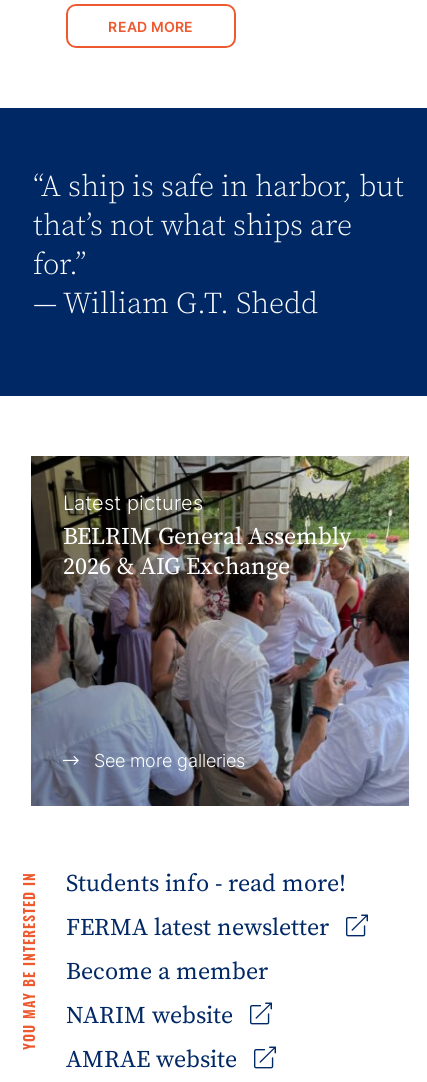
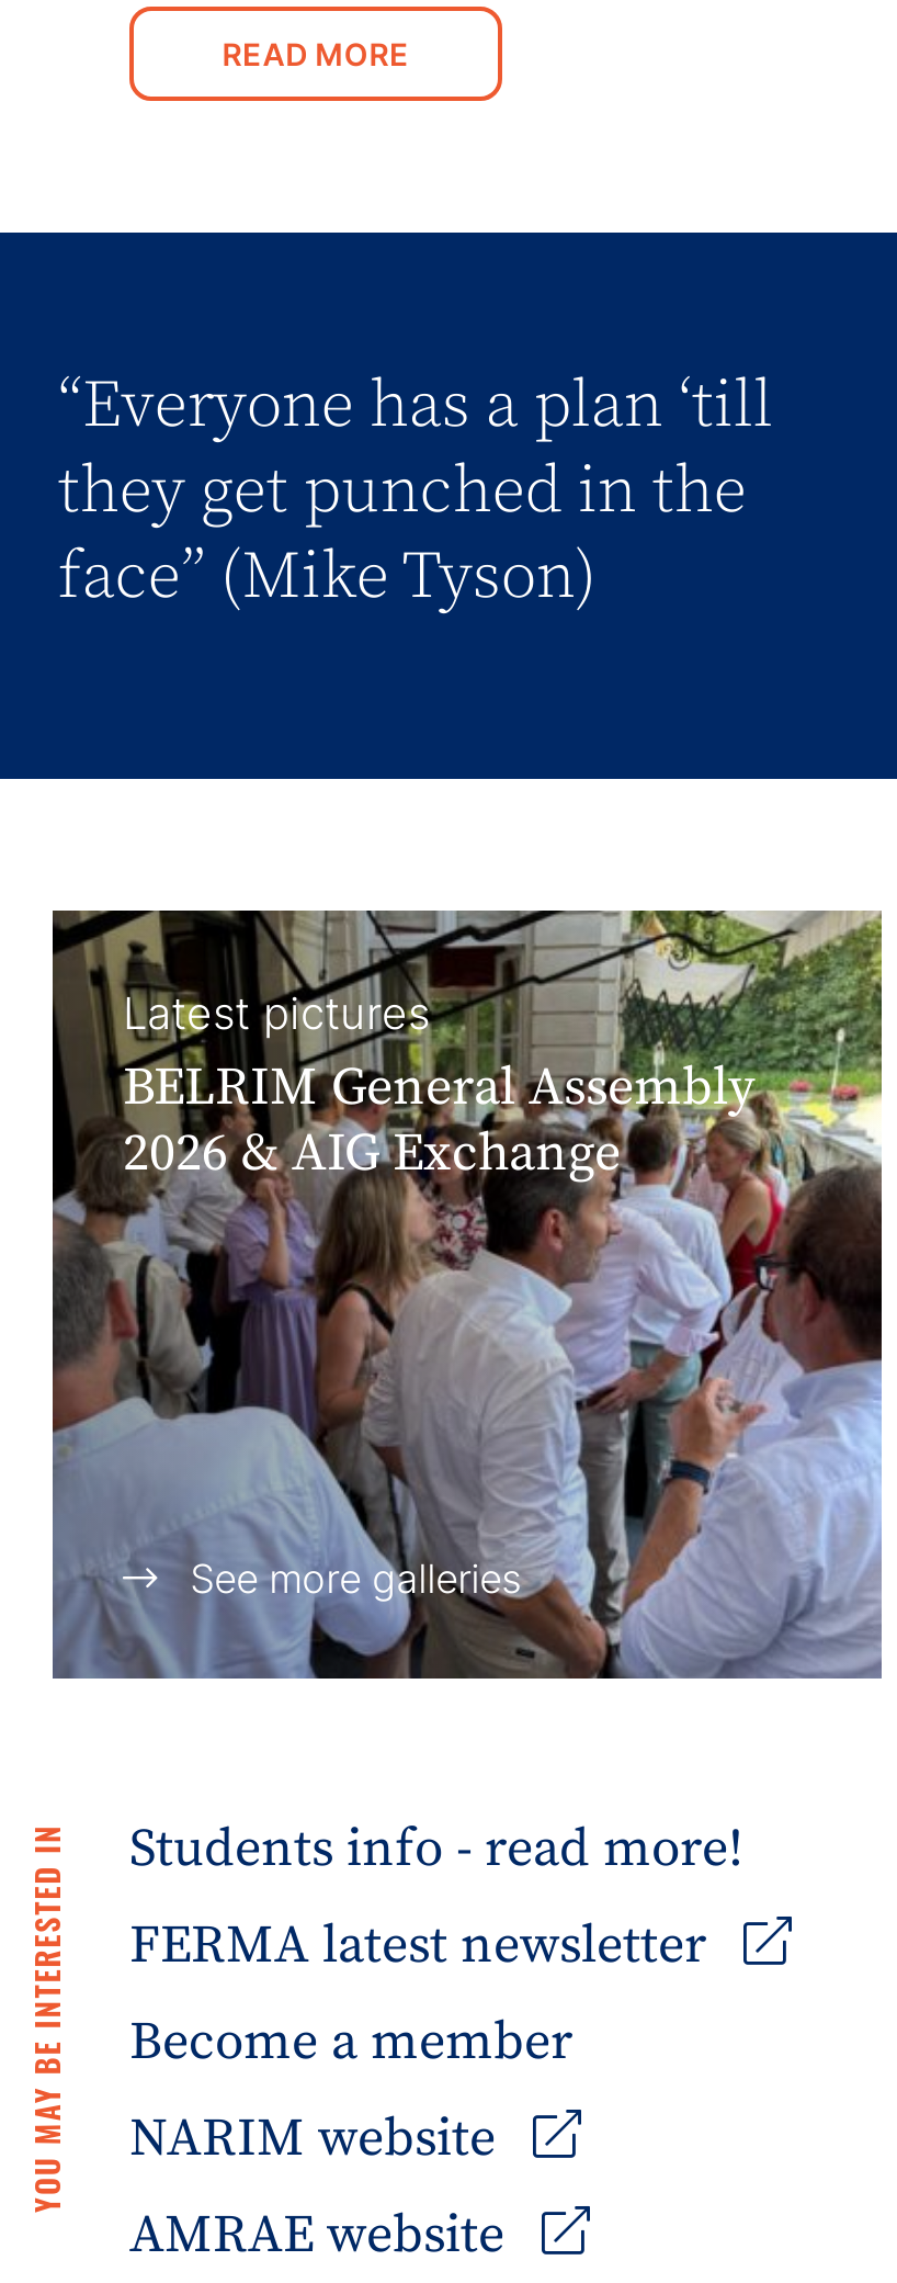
[33,168,404,323] “A ship is safe in harbor, but | that’s not what ships are | for.” | ― William G.T. Shedd -> [58,364,773,618] “Everyone has a plan ‘till | they get punched in the | face” (Mike Tyson)

